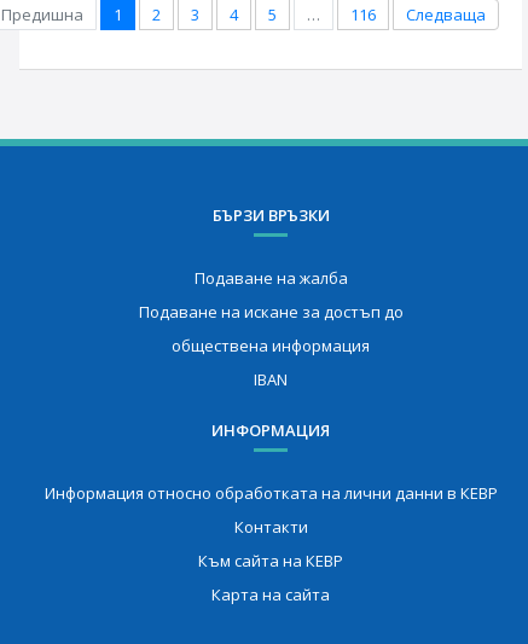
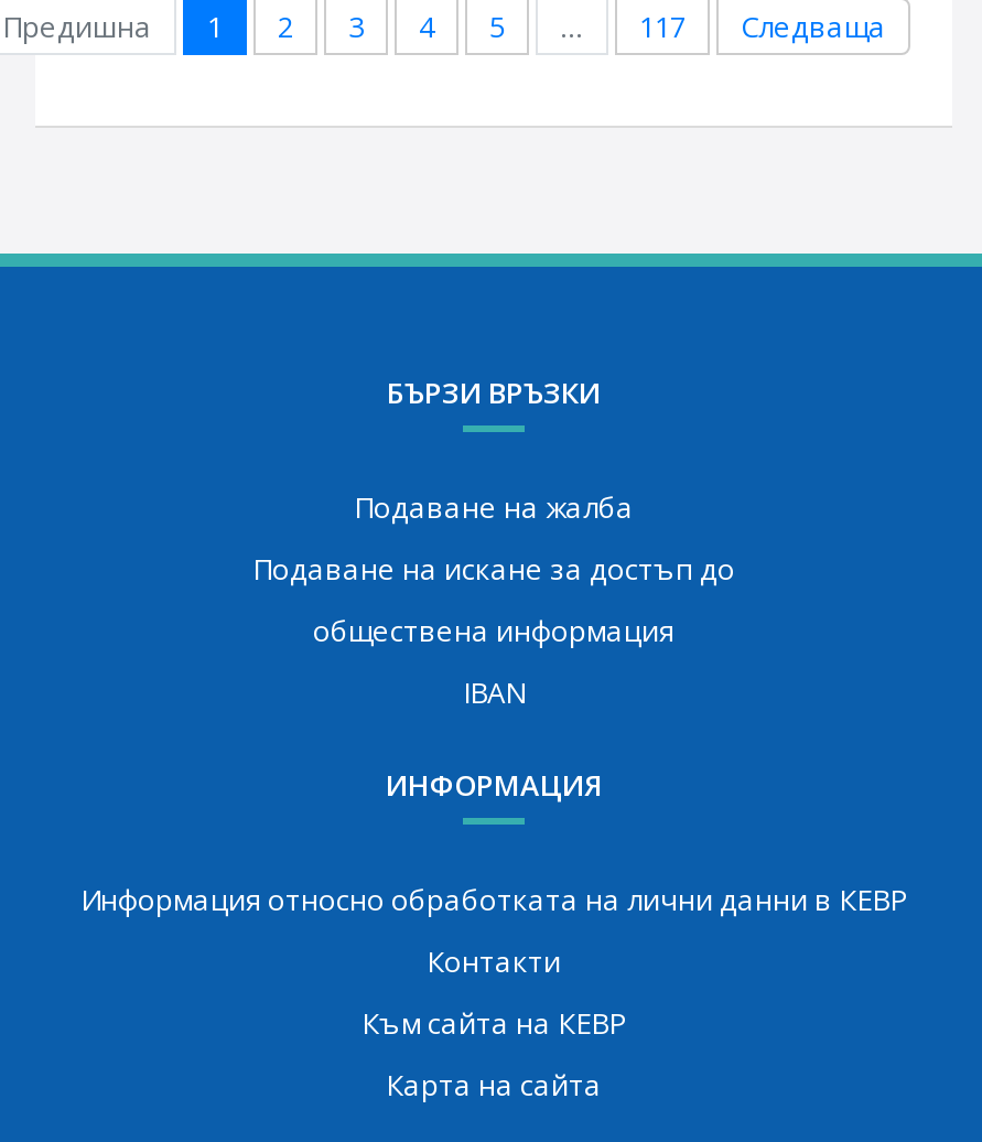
[350,4,376,26] 116 -> [639,7,686,47] 117

